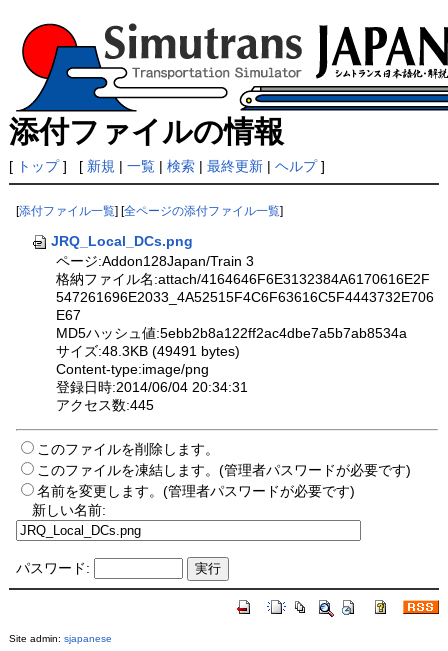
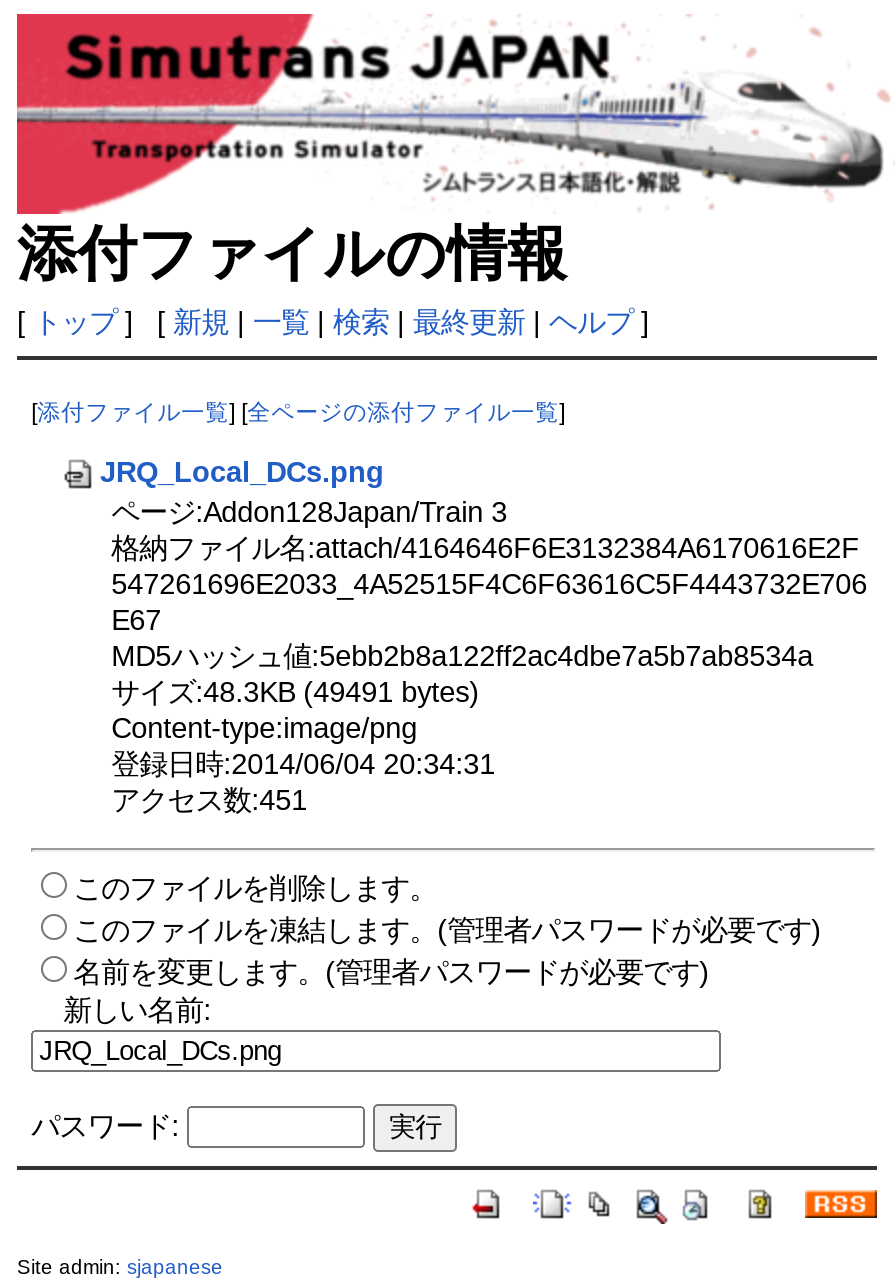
[9,12,445,113] [image] -> [15,12,889,216] [image]
[56,397,154,413] アクセス数:445 -> [111,785,307,817] アクセス数:451

